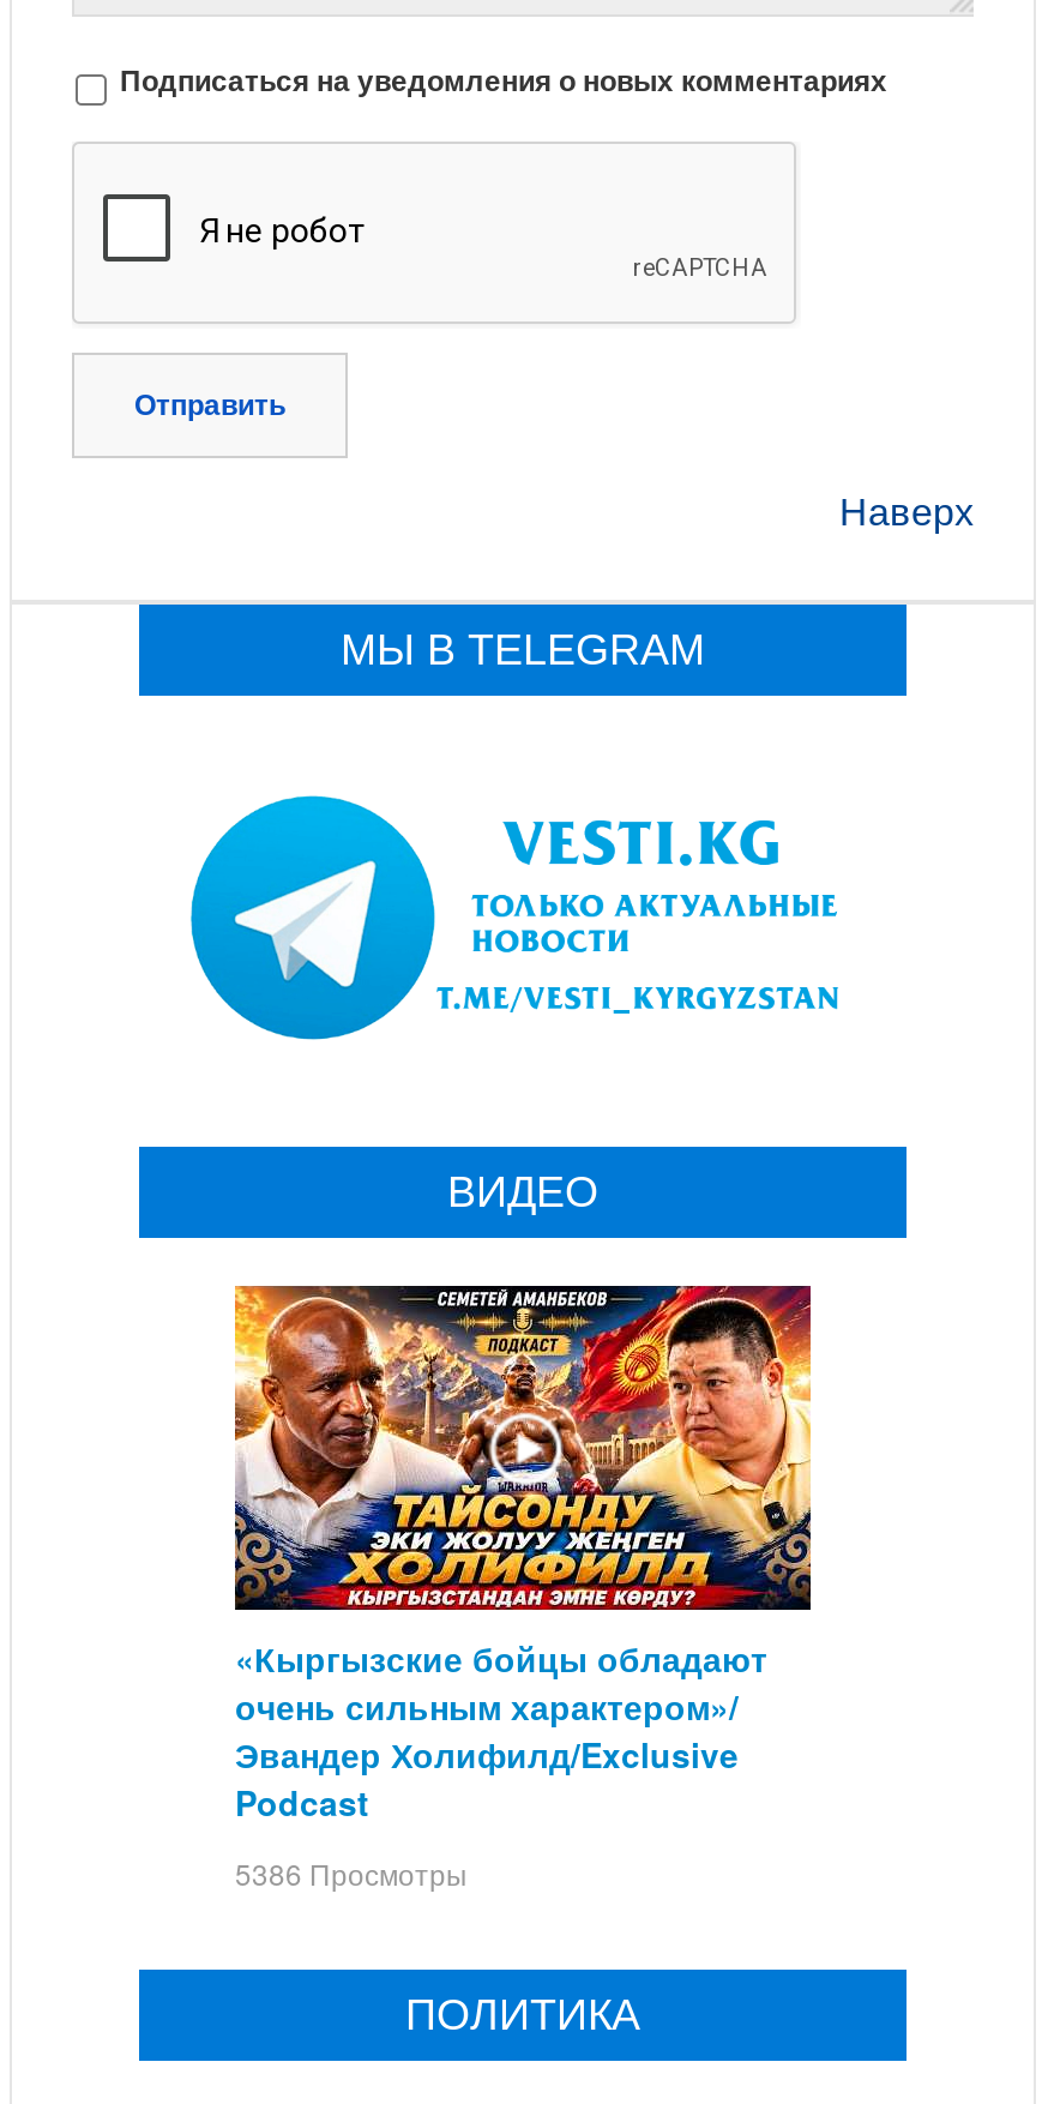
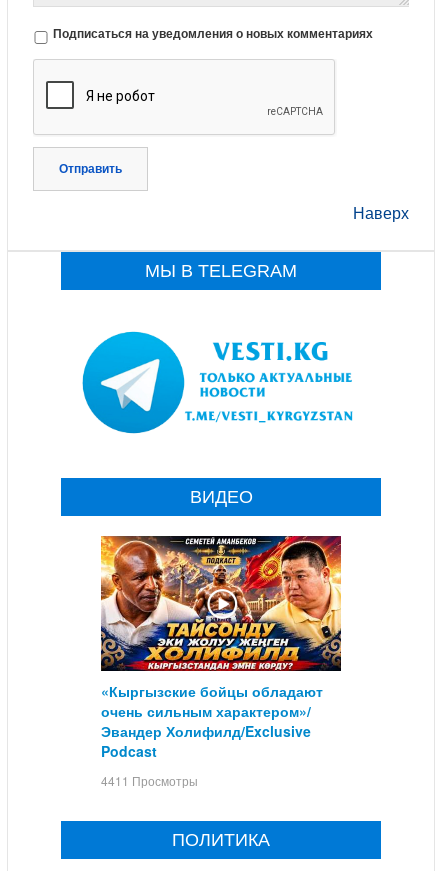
[235,1852,468,1892] 5386 Просмотры -> [101,772,198,789] 4411 Просмотры

